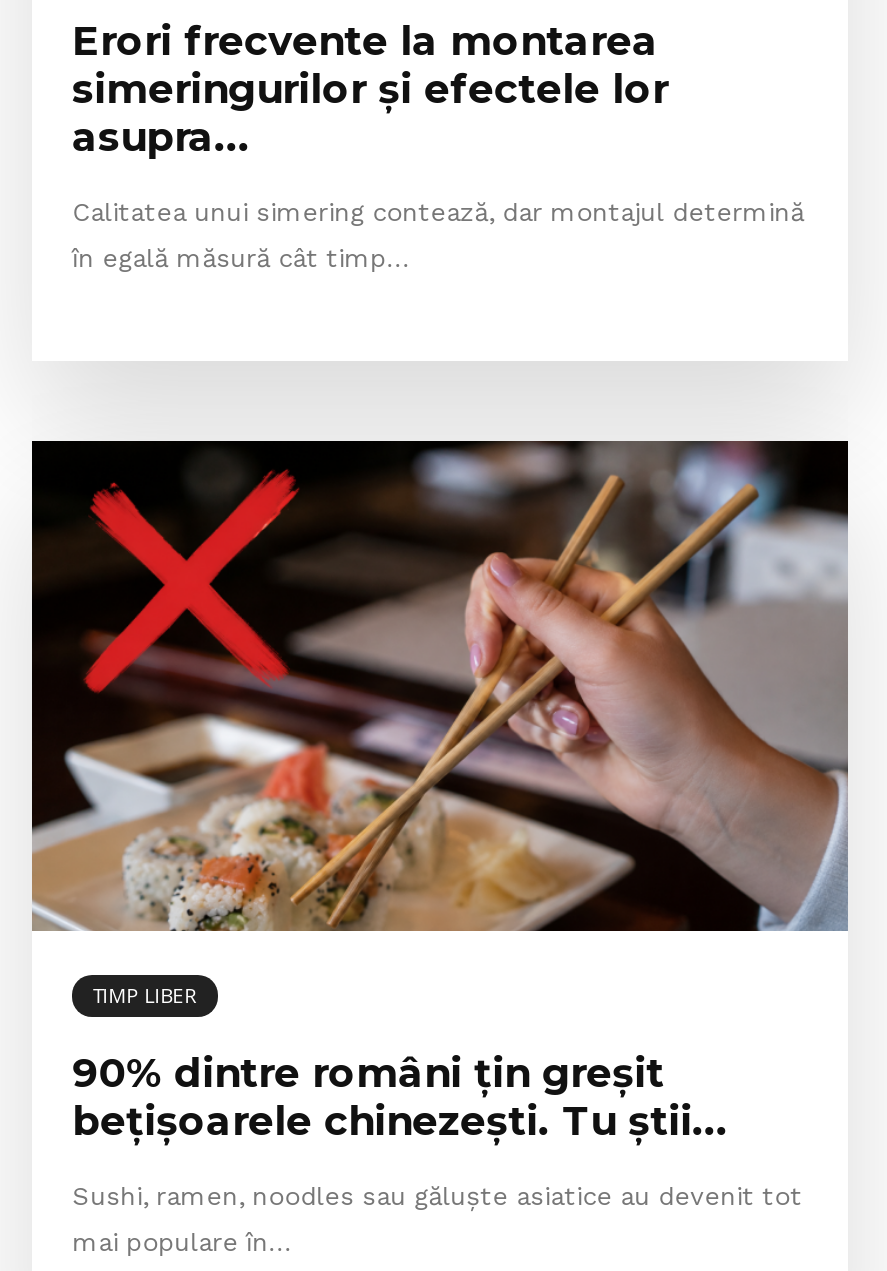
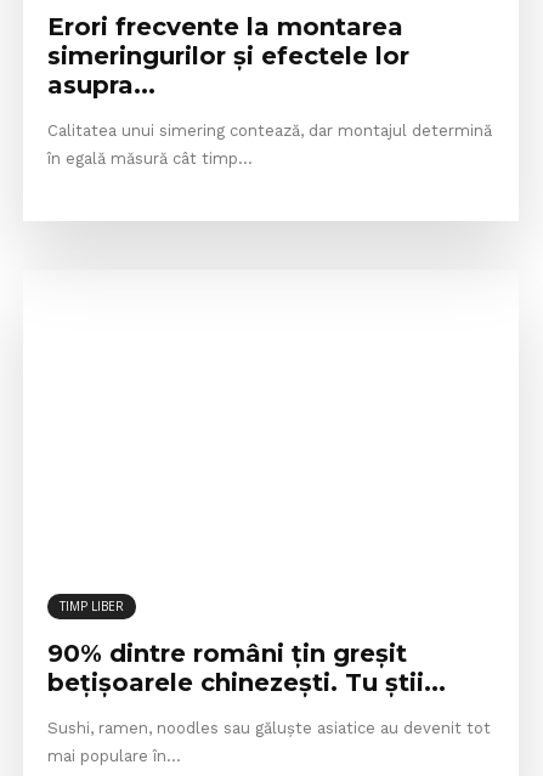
[30,439,850,933] [image] -> none

